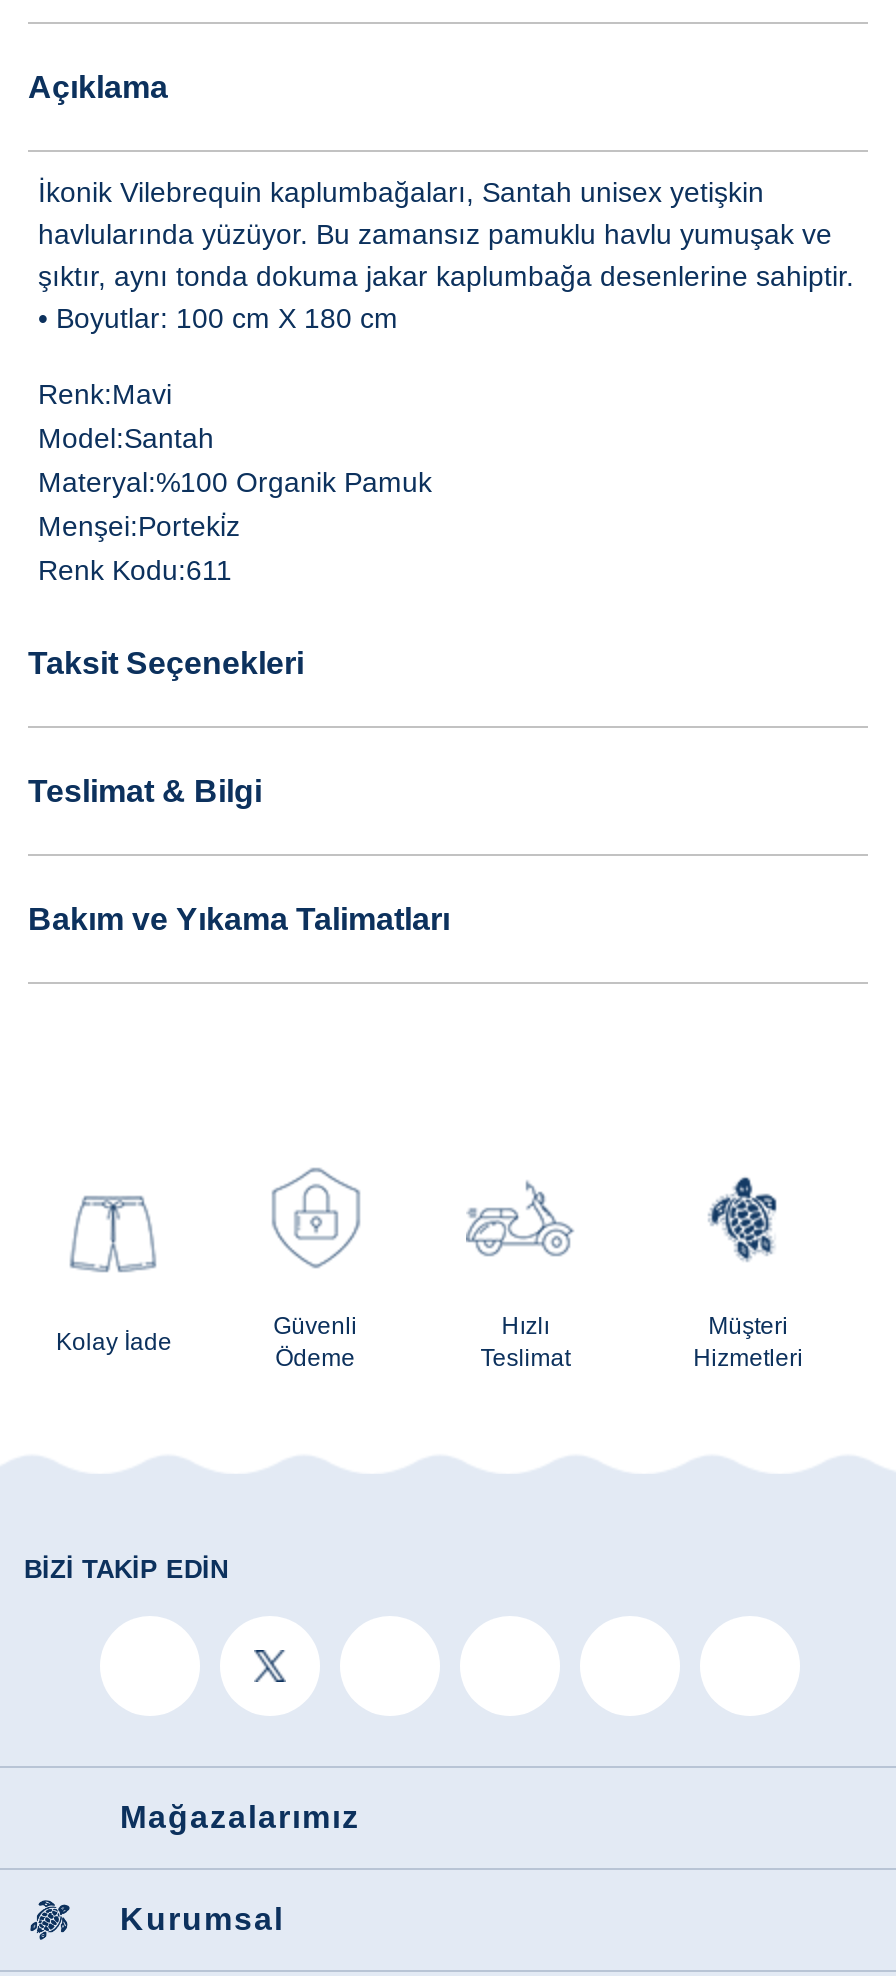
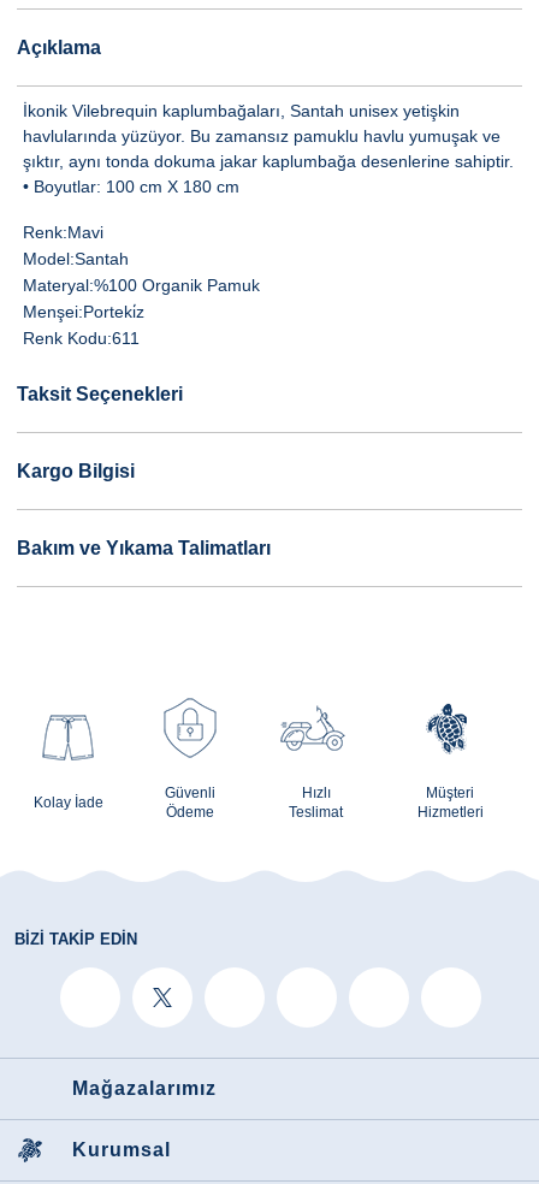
[28,773,262,807] Teslimat & Bilgi -> [17,460,135,481] Kargo Bilgisi

